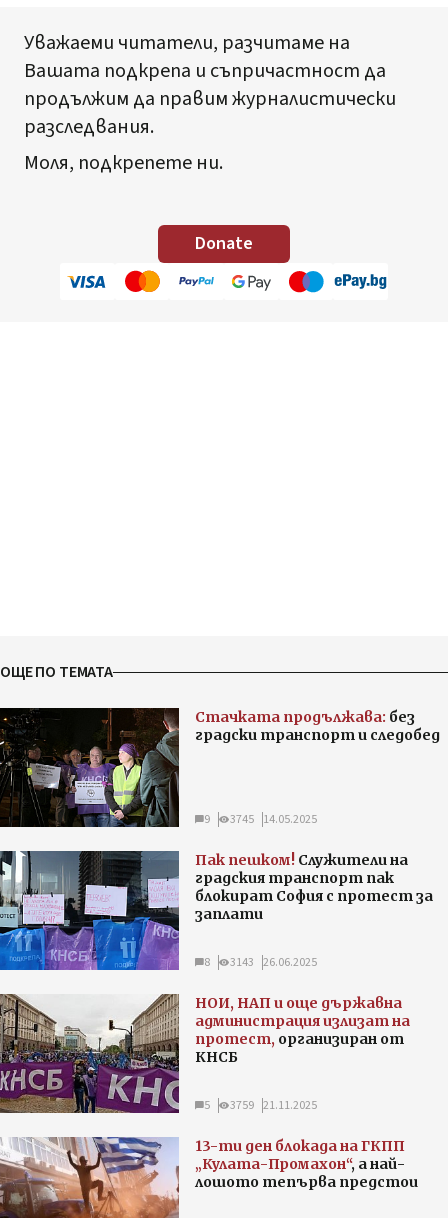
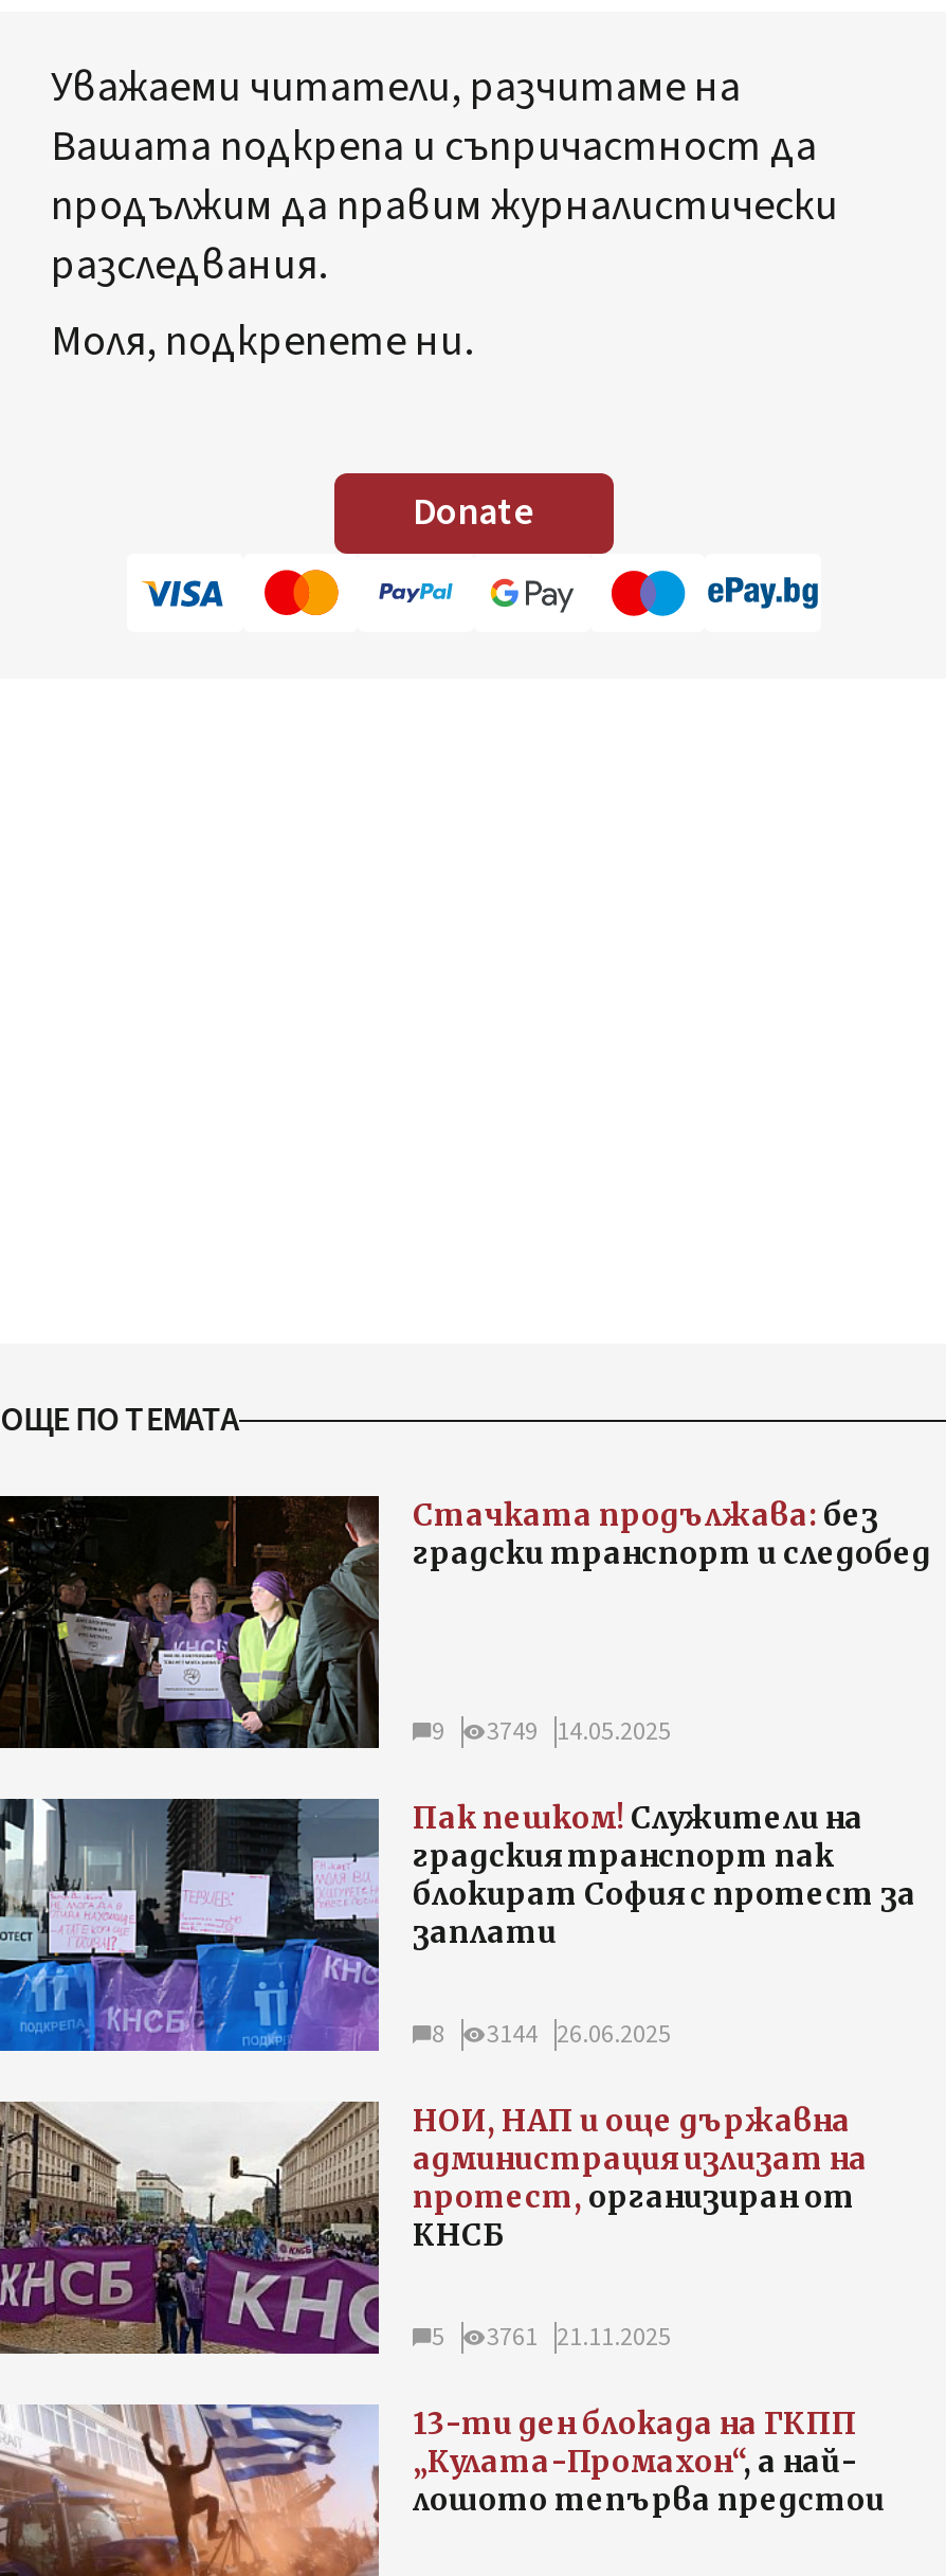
[204,811,317,828] 9 3745 14.05.2025 -> [432,1715,671,1751] 9 3749 14.05.2025
[204,954,317,971] 8 3143 26.06.2025 -> [432,2018,671,2054] 8 3144 26.06.2025
[204,1097,317,1114] 5 3759 21.11.2025 -> [432,2320,671,2356] 5 3761 21.11.2025

